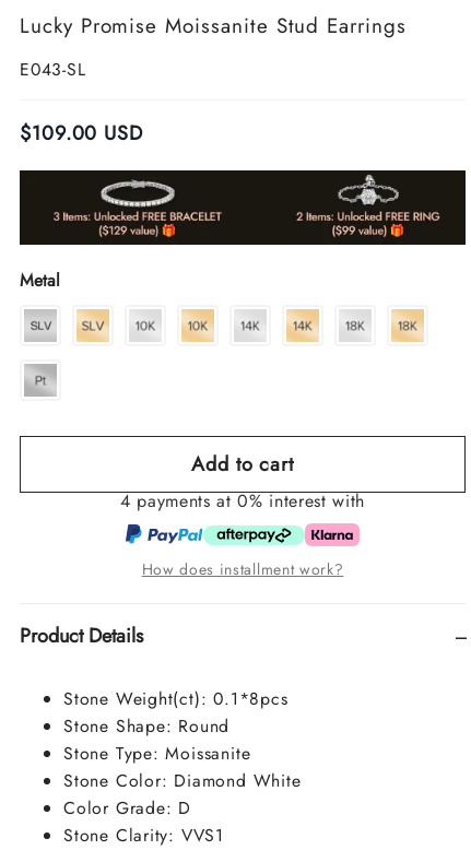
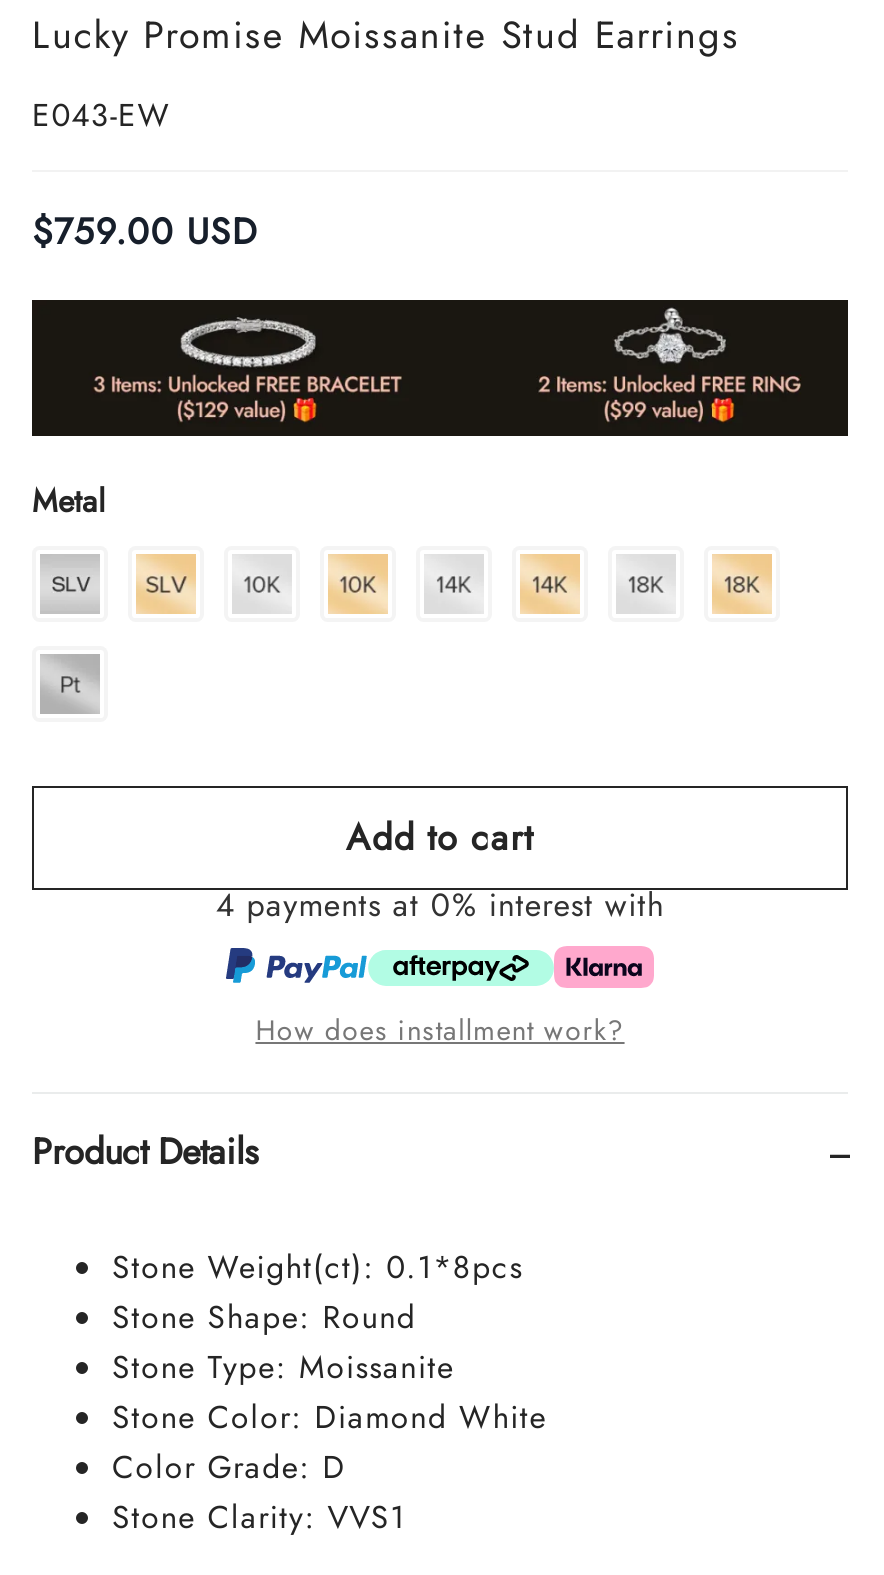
[20,57,86,82] E043-SL -> [32,93,171,139] E043-EW
[20,119,143,148] $109.00 USD -> [32,207,258,259] $759.00 USD

